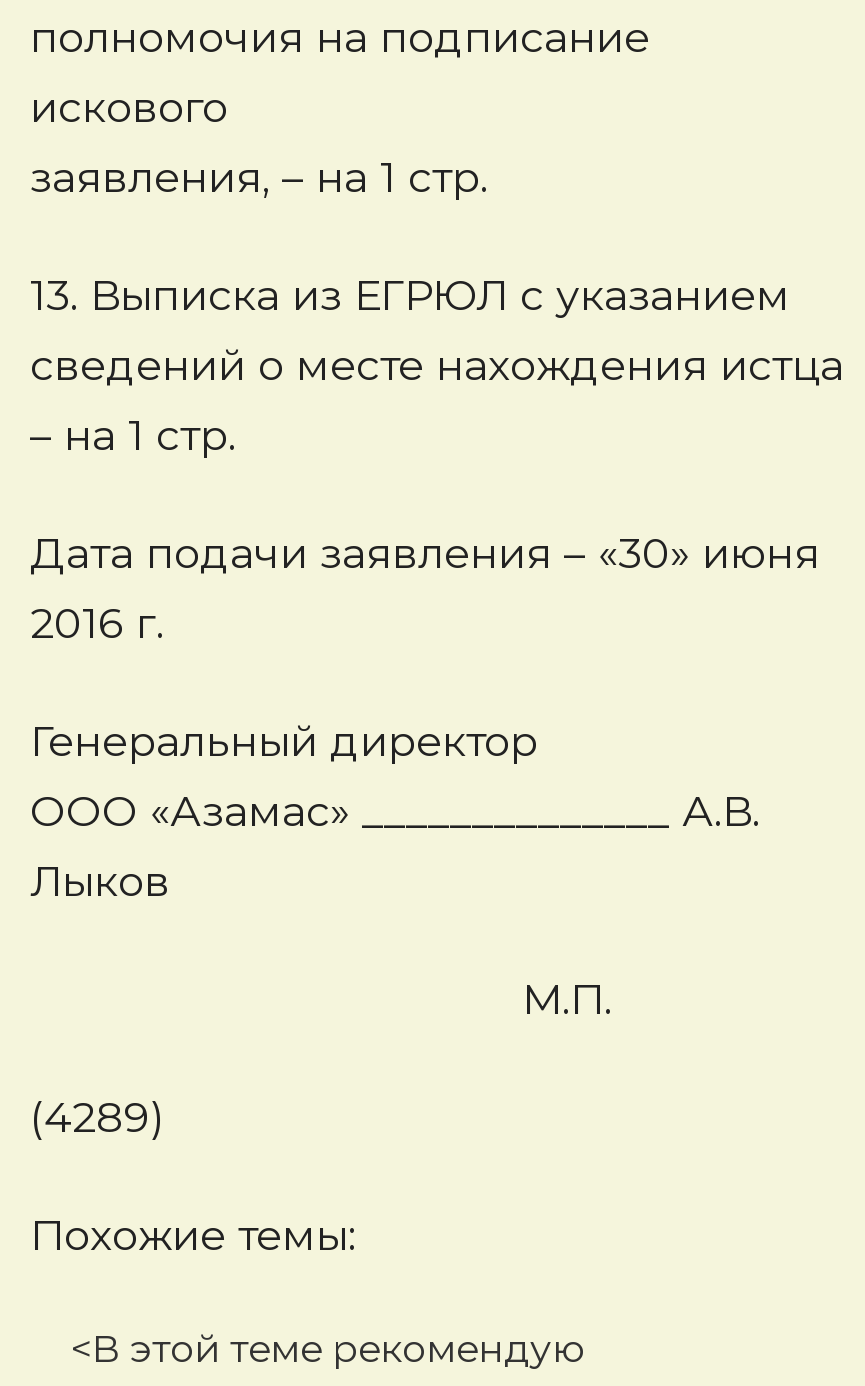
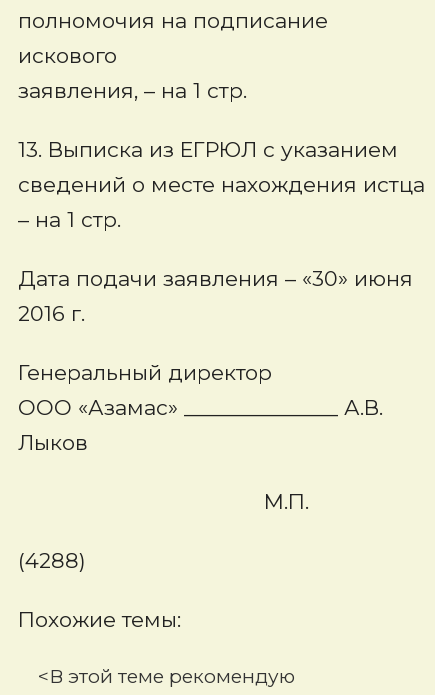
[30,1092,164,1142] (4289) -> [18,548,86,573] (4288)

